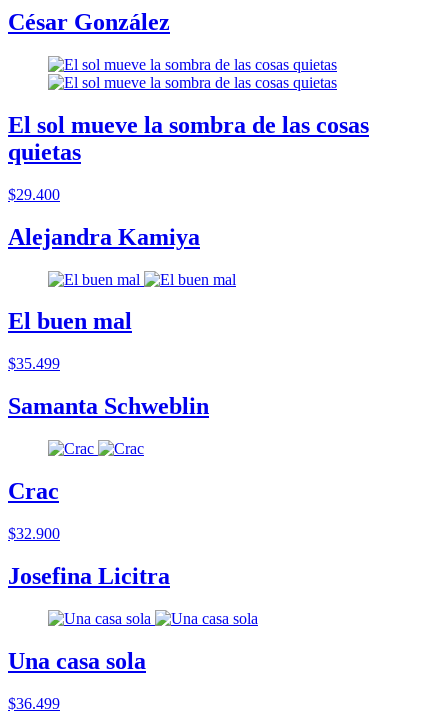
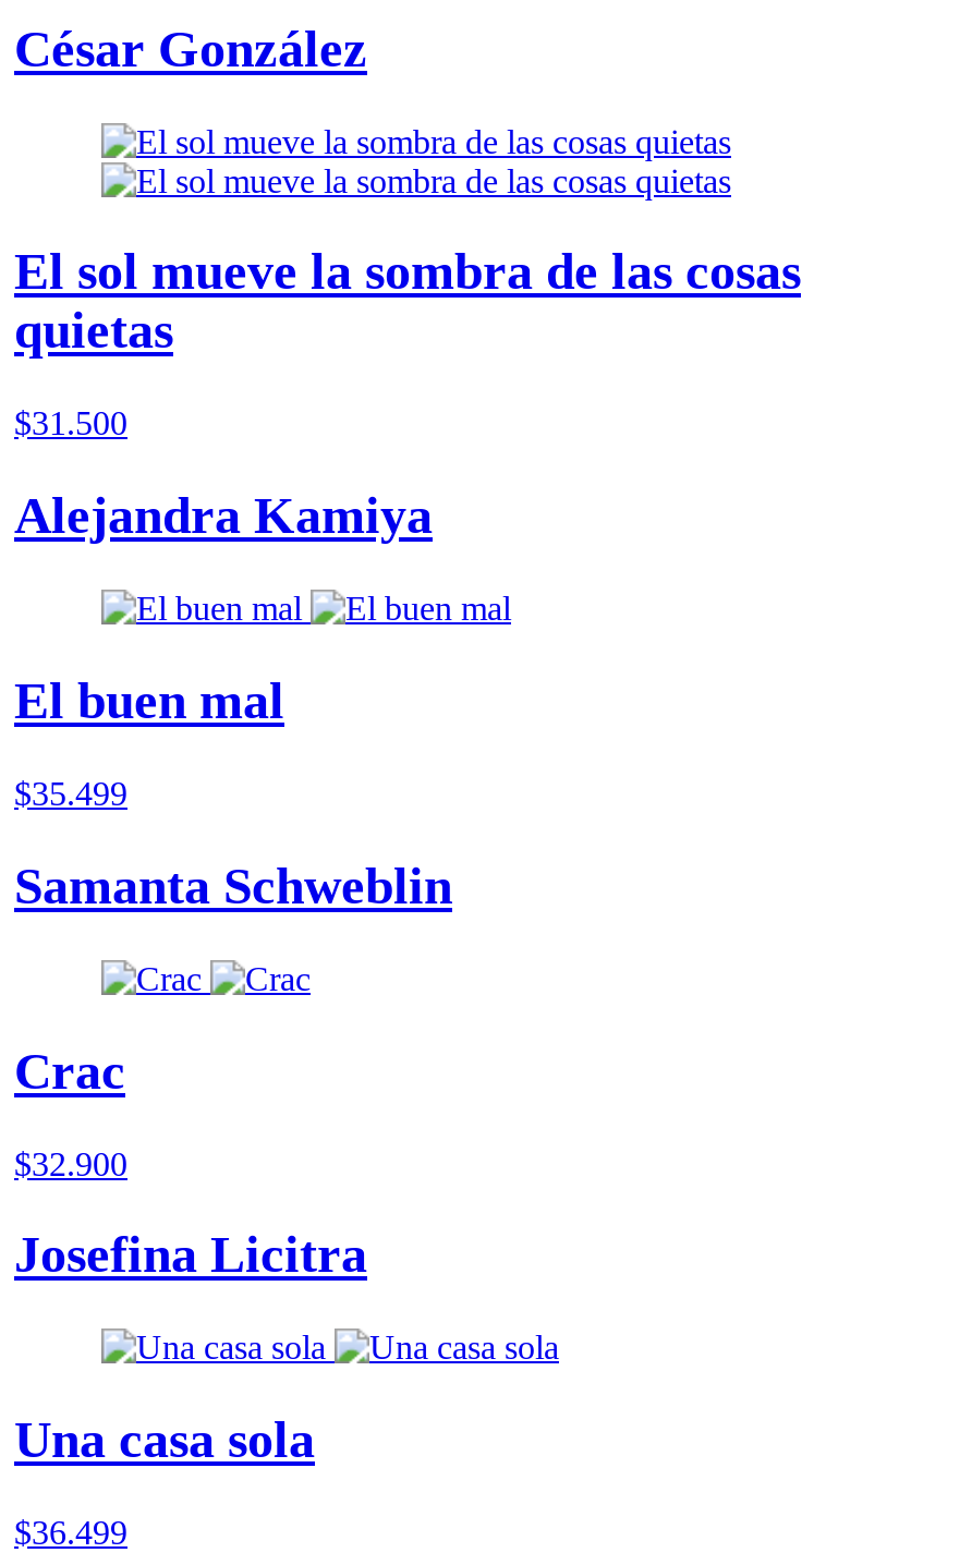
[8,186,60,203] $29.400 -> [14,405,127,442] $31.500

